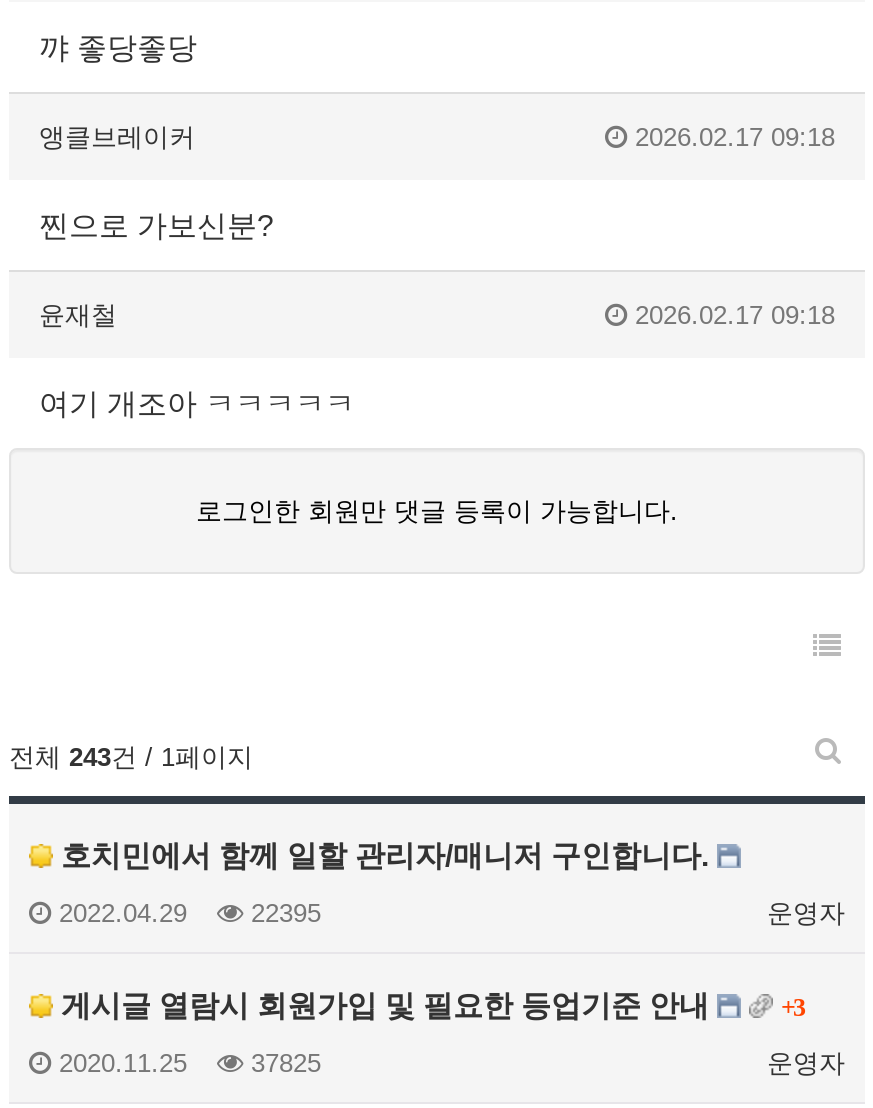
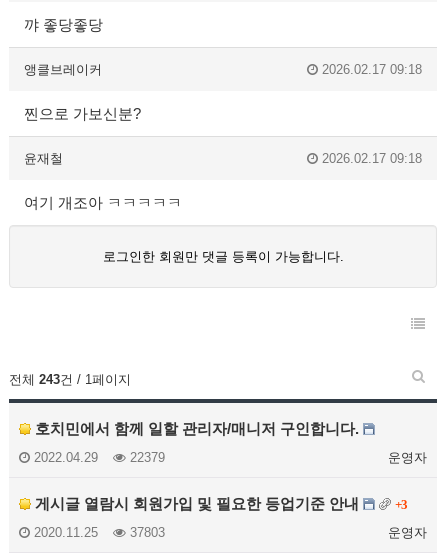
[251,899,321,929] 22395 -> [130,450,165,465] 22379
[251,1049,321,1079] 37825 -> [130,525,165,540] 37803

